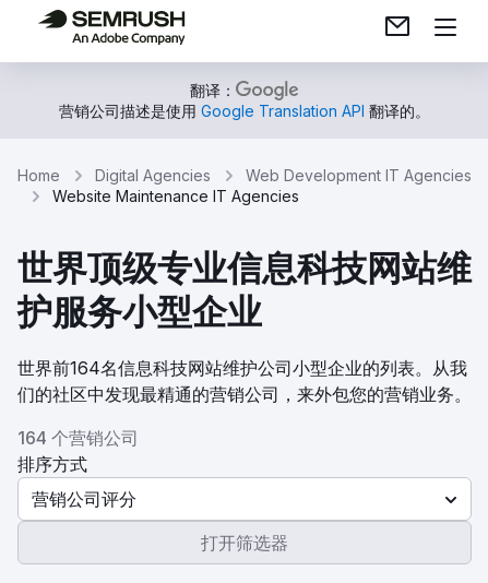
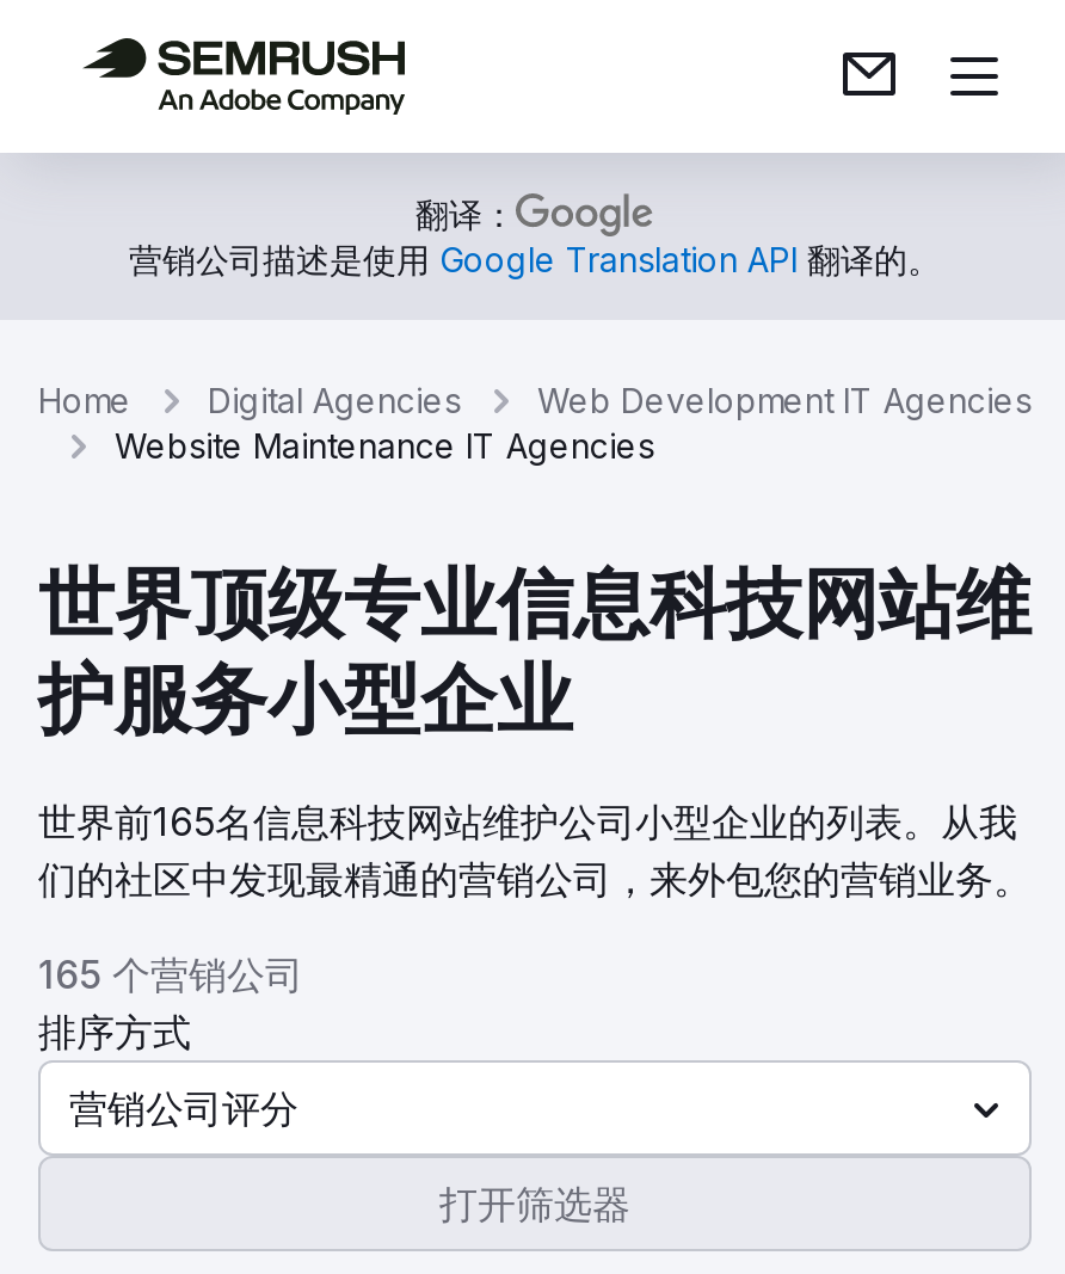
[17,357,467,379] 世界前164名信息科技网站维护公司小型企业的列表。从我 -> [38,798,1017,845] 世界前165名信息科技网站维护公司小型企业的列表。从我
[17,427,139,449] 164 个营销公司 -> [38,950,303,998] 165 个营销公司

